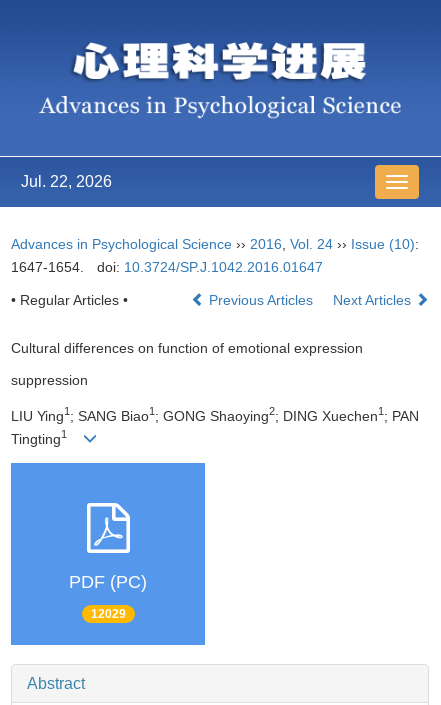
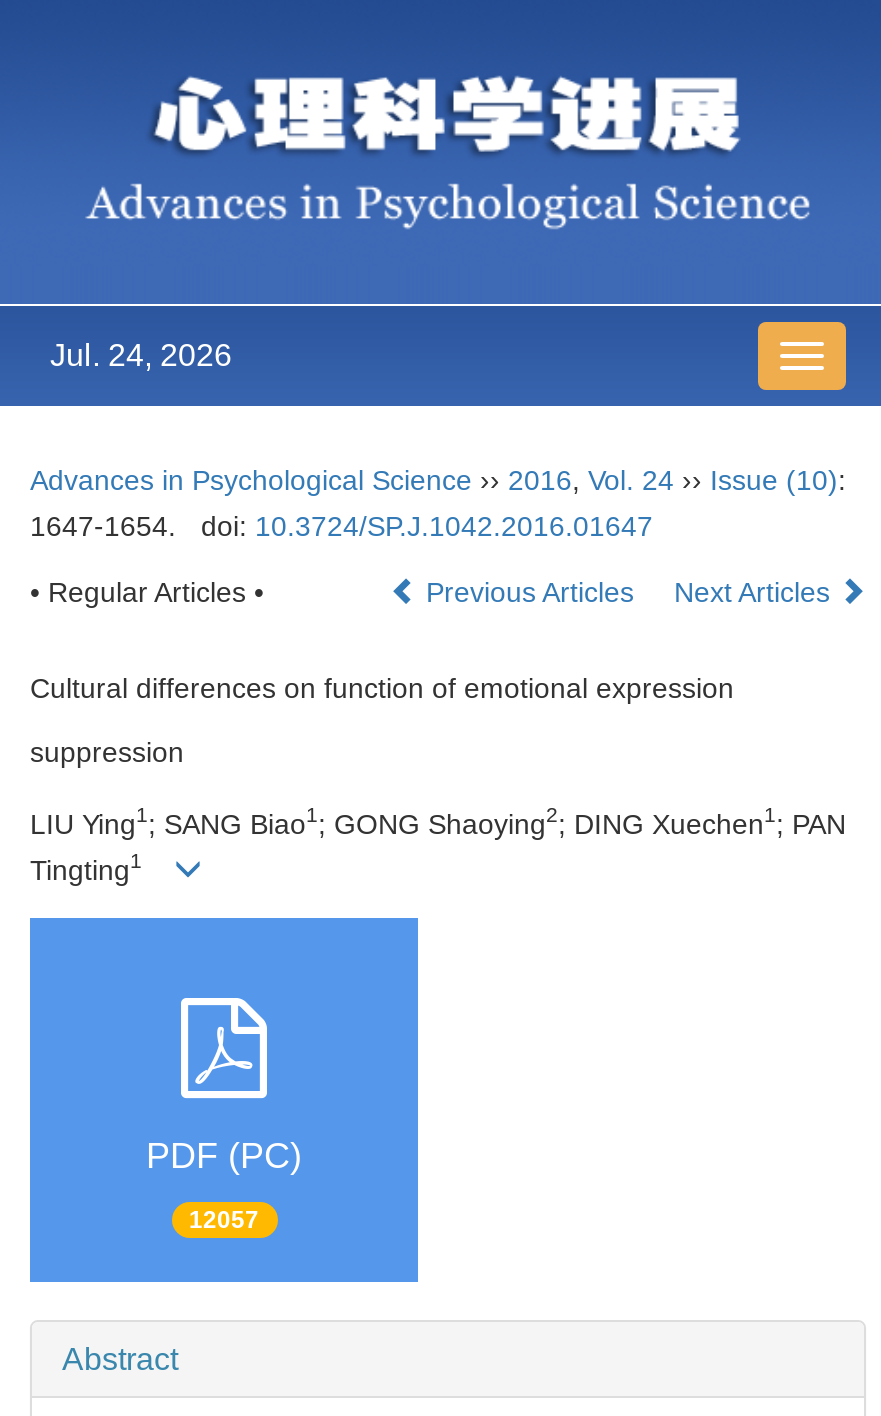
[21,173,112,190] Jul. 22, 2026 -> [50,339,232,373] Jul. 24, 2026
[90,607,125,621] 12029 -> [189,1207,259,1235] 12057

